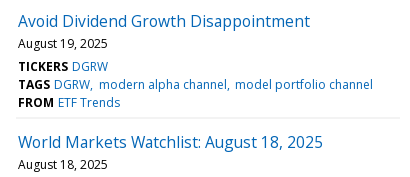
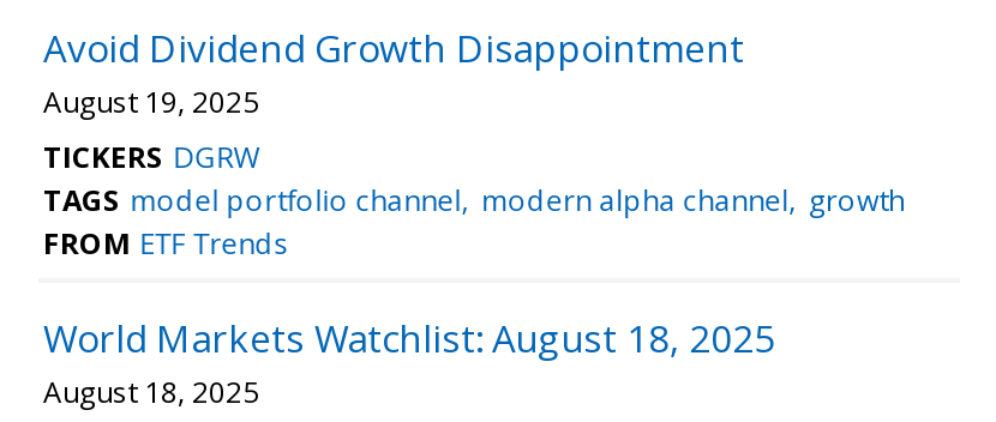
[18,76,373,93] TAGS DGRW modern alpha channel model portfolio channel -> [43,179,905,220] TAGS model portfolio channel modern alpha channel growth

